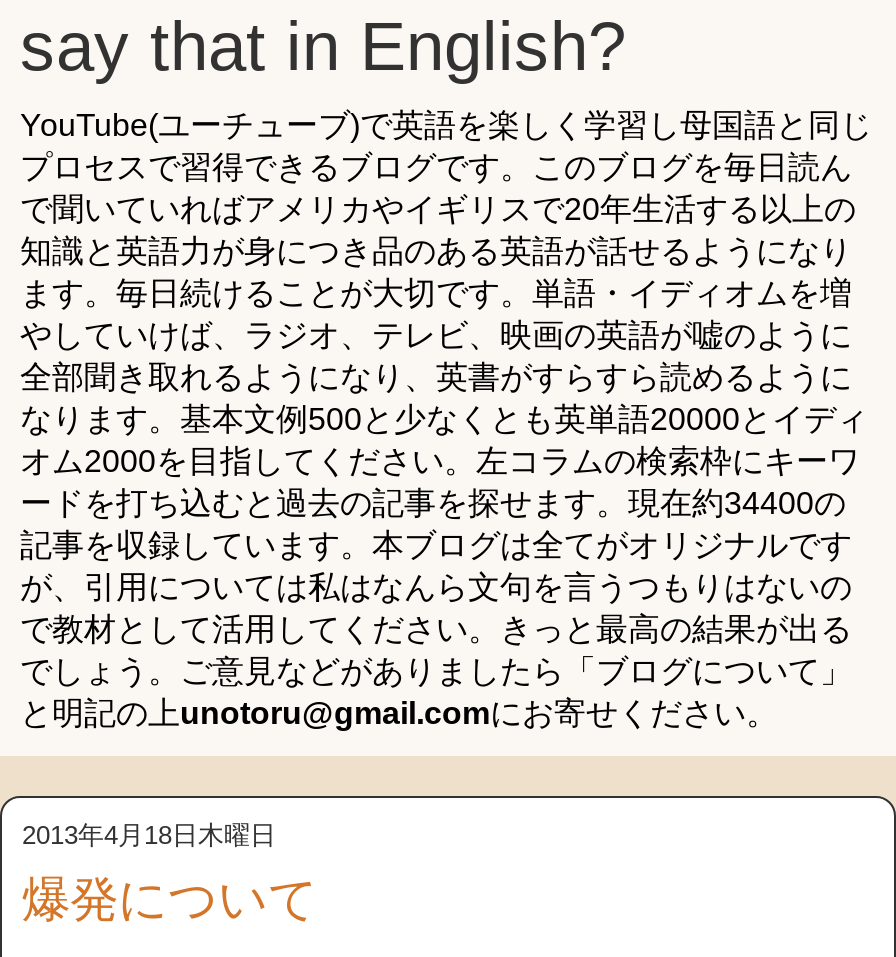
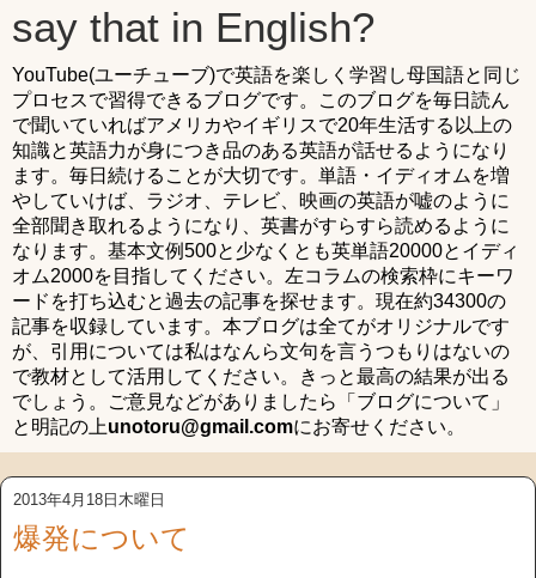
[20,486,846,520] ードを打ち込むと過去の記事を探せます。現在約34400の -> [12,291,506,311] ードを打ち込むと過去の記事を探せます。現在約34300の

